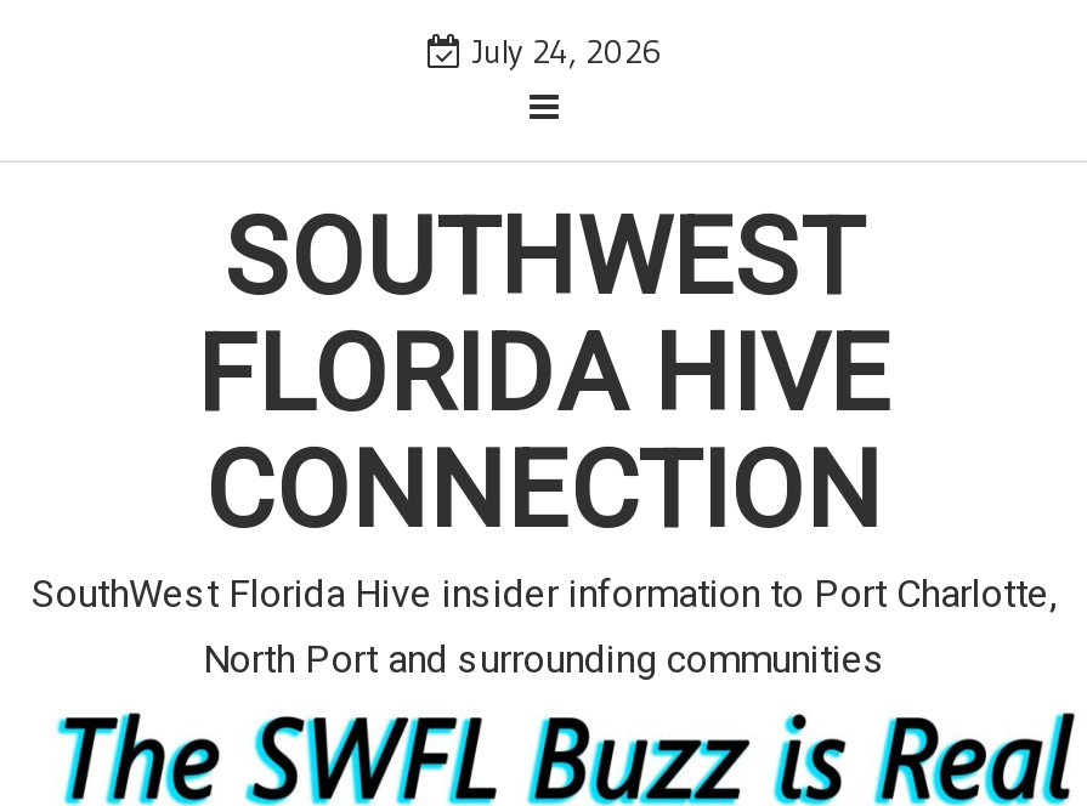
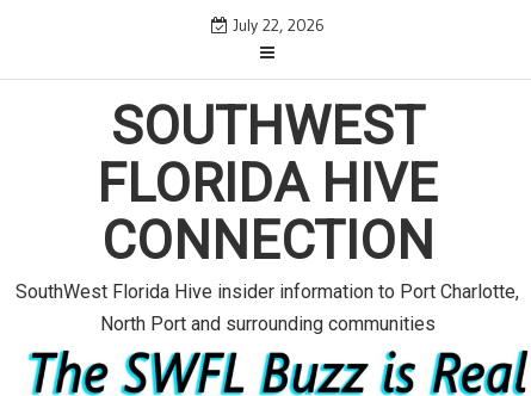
[462,29,661,73] July 24, 2026 -> [227,14,324,36] July 22, 2026

